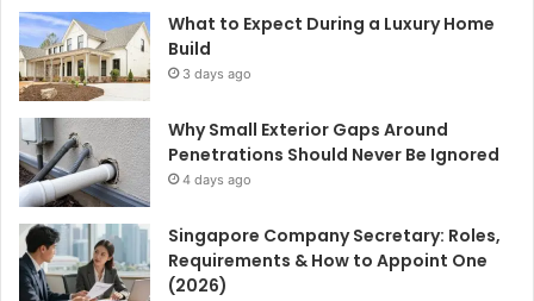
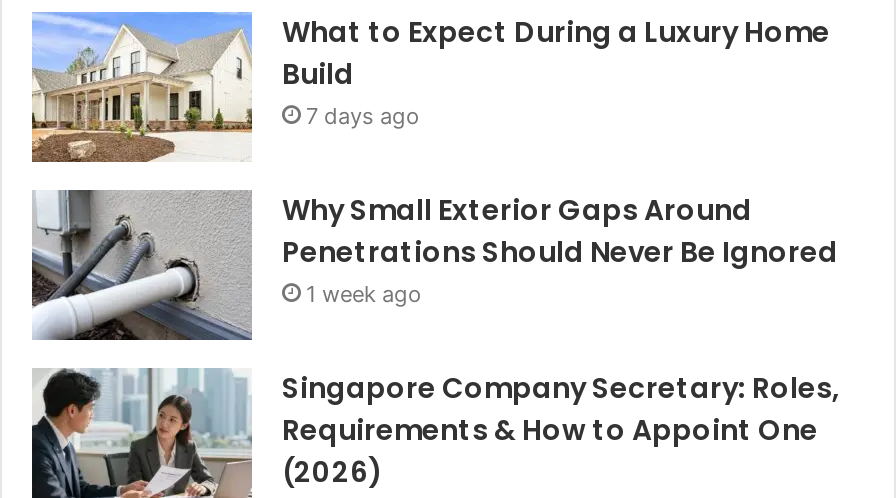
[182,65,252,82] 3 days ago -> [306,102,420,130] 7 days ago
[182,171,252,188] 4 days ago -> [306,280,422,308] 1 week ago

